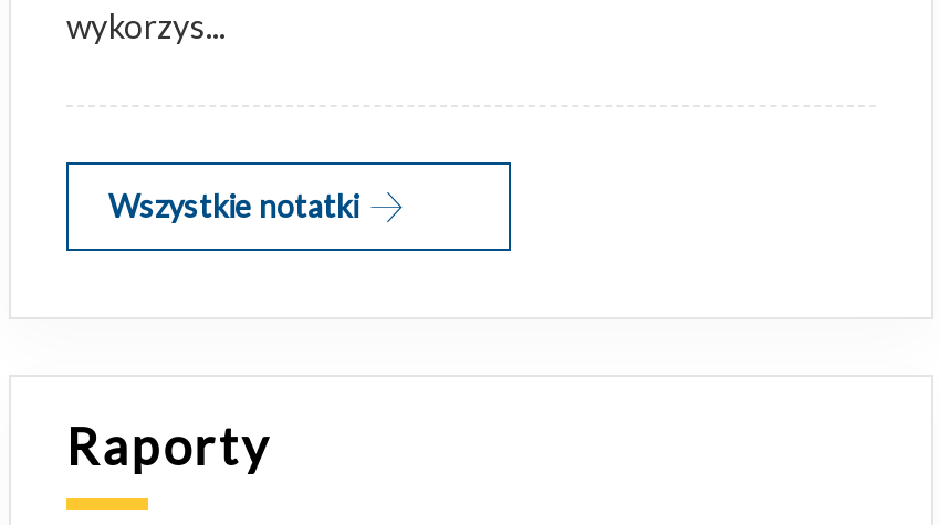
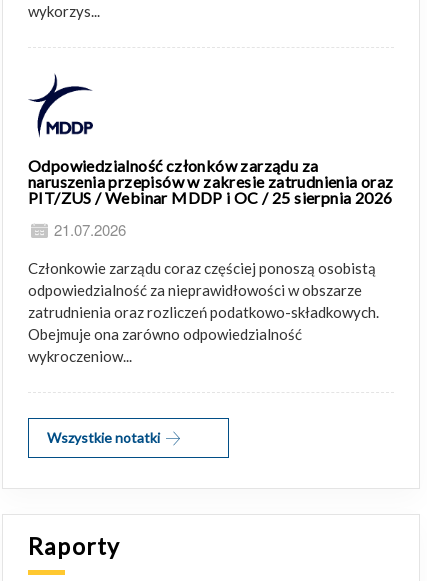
none -> [28,75,394,365] [image] | Odpowiedzialność członków zarządu za | naruszenia przepisów w zakresie zatrudnienia oraz | PIT/ZUS / Webinar MDDP i OC / 25 sierpnia 2026 | 21.07.2026 | Członkowie zarządu coraz częściej ponoszą osobistą | odpowiedzialność za nieprawidłowości w obszarze | zatrudnienia oraz rozliczeń podatkowo-składkowych. | Obejmuje ona zarówno odpowiedzialność | wykroczeniow...

